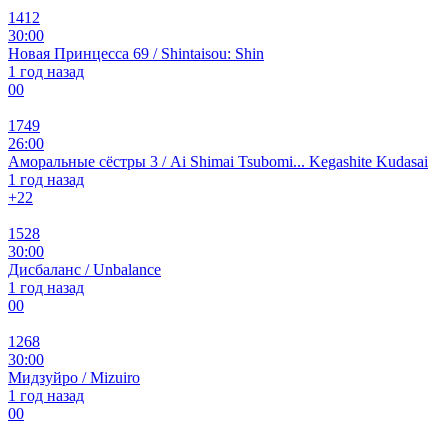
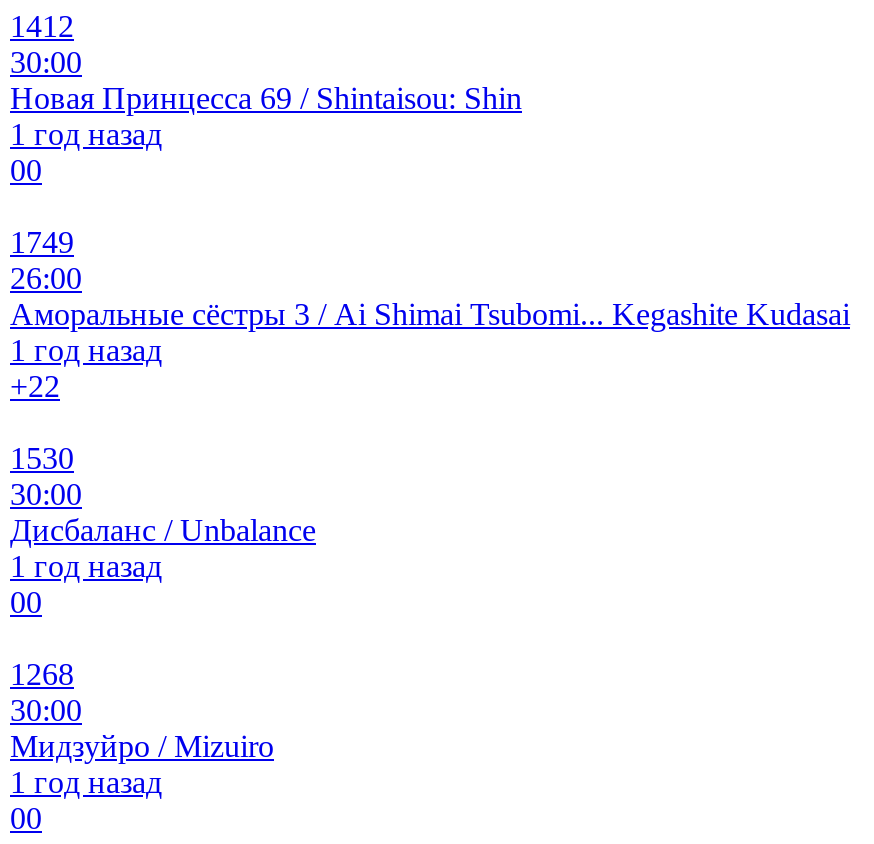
[8,225,40,242] 1528 -> [10,441,74,475] 1530

